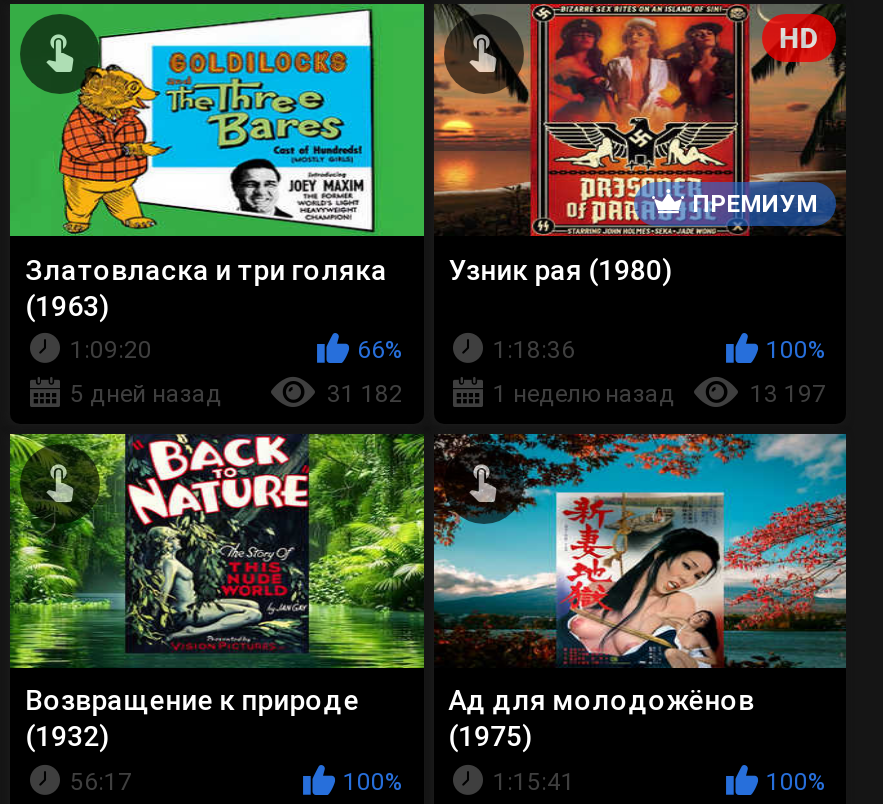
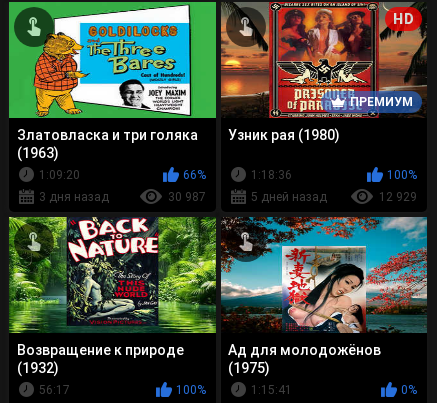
[70,380,222,408] 5 дней назад -> [39,190,109,204] 3 дня назад
[327,380,403,408] 31 182 -> [167,190,205,204] 30 987
[493,380,675,408] 1 неделю назад -> [250,190,326,204] 5 дней назад
[750,380,826,408] 13 197 -> [379,190,417,204] 12 929
[766,767,826,795] 100% -> [401,383,417,397] 0%

